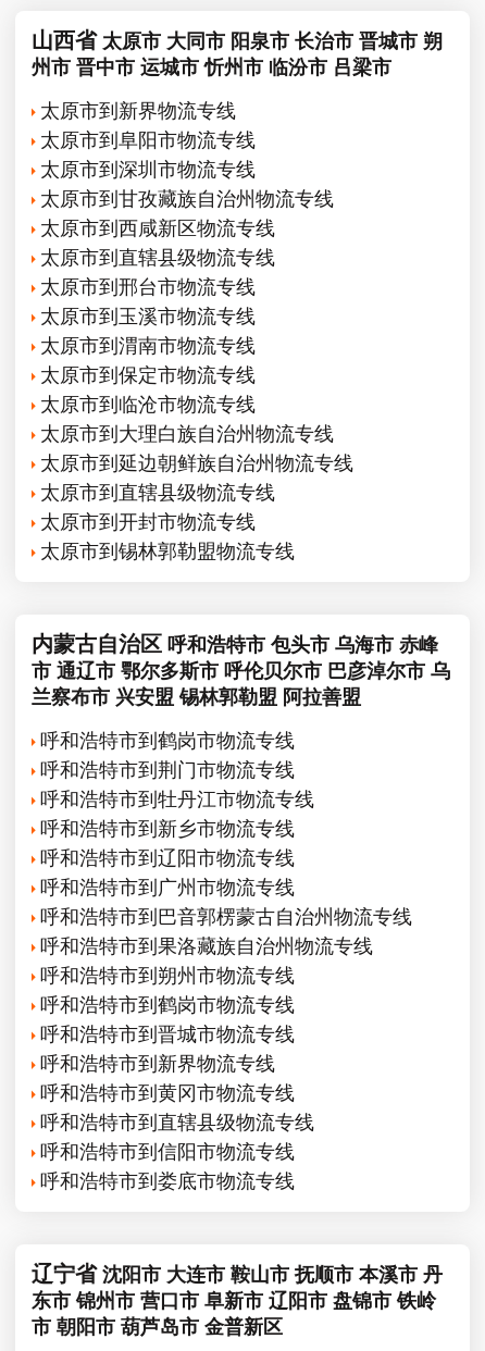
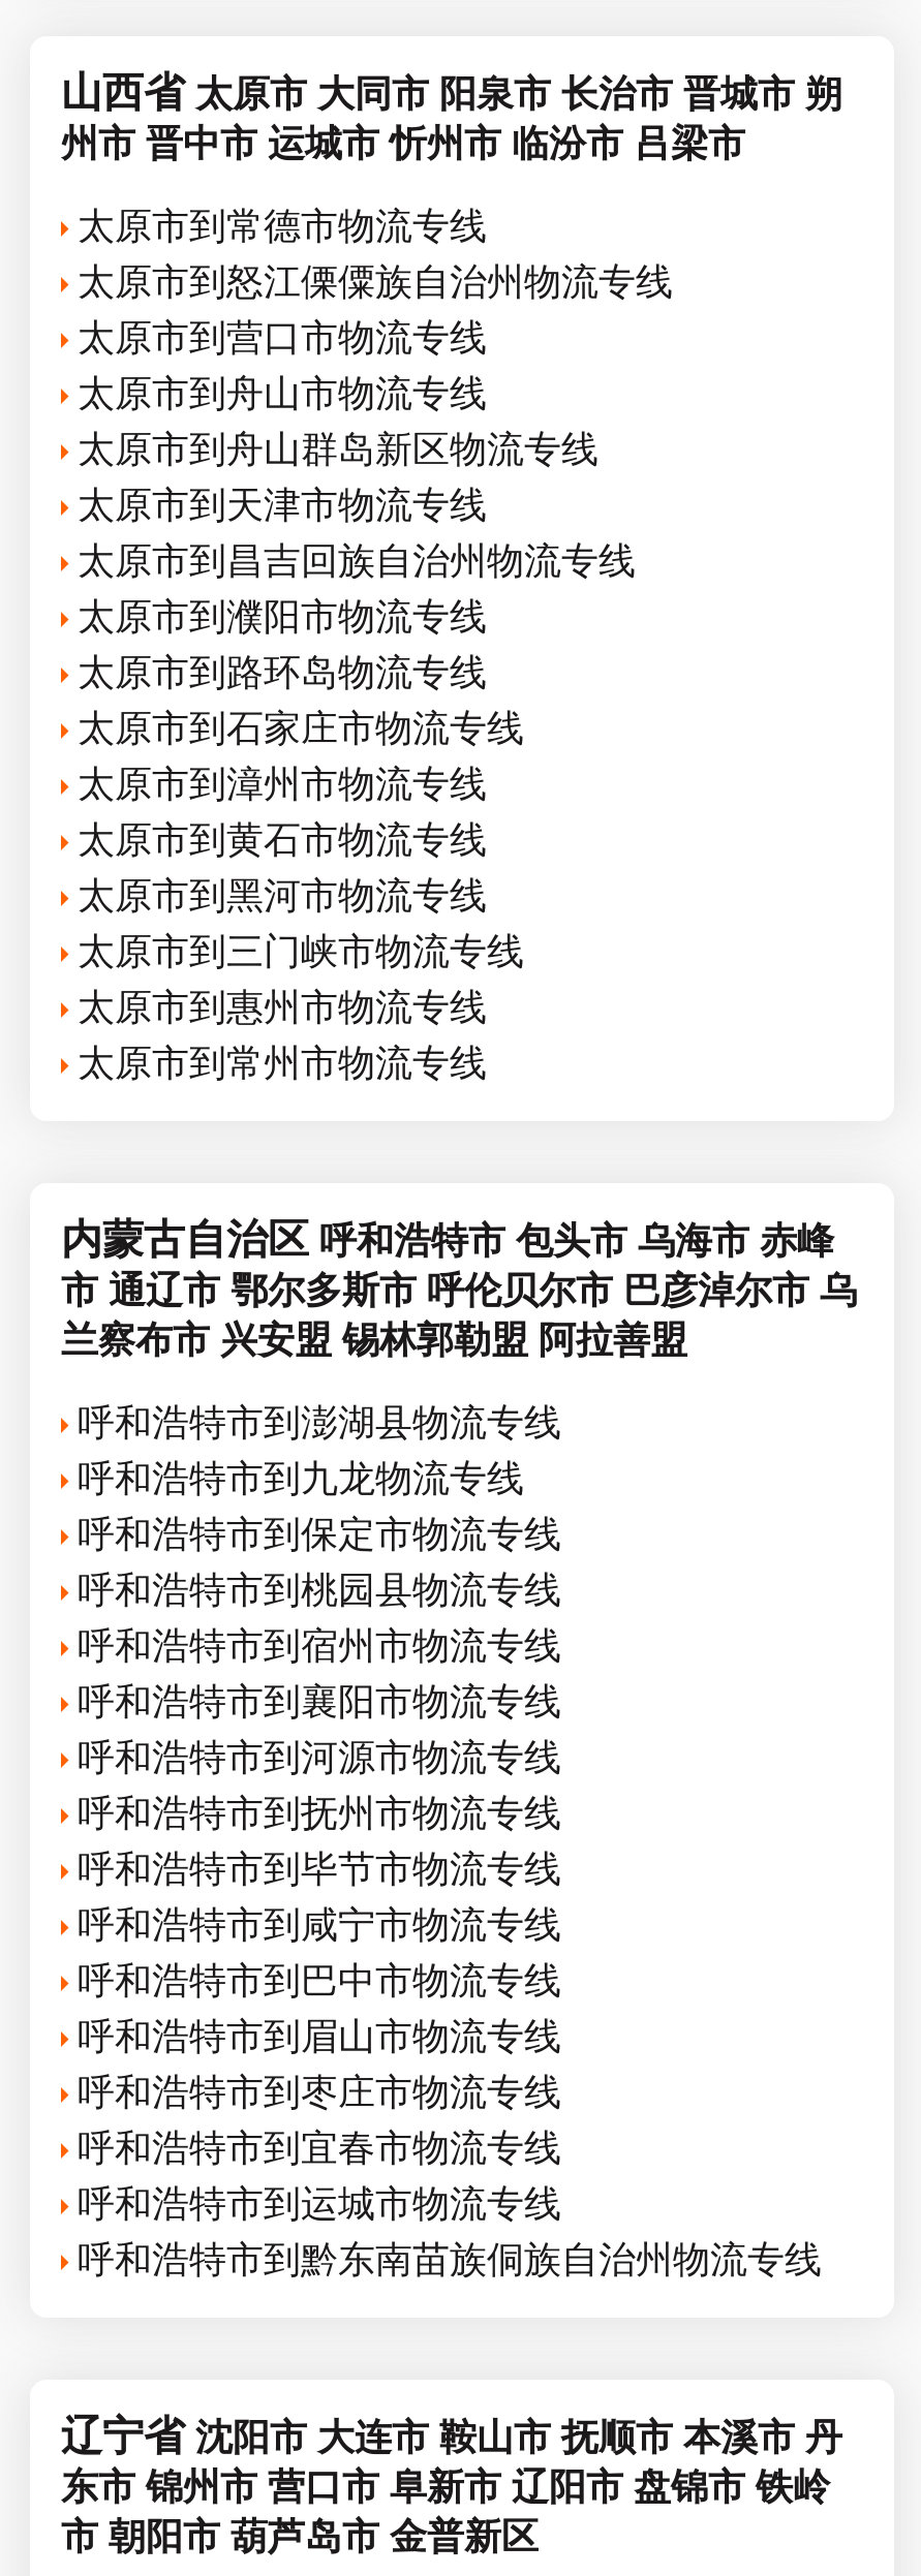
[40,99,353,562] 太原市到新界物流专线 | 太原市到阜阳市物流专线 | 太原市到深圳市物流专线 | 太原市到甘孜藏族自治州物流专线 | 太原市到西咸新区物流专线 | 太原市到直辖县级物流专线 | 太原市到邢台市物流专线 | 太原市到玉溪市物流专线 | 太原市到渭南市物流专线 | 太原市到保定市物流专线 | 太原市到临沧市物流专线 | 太原市到大理白族自治州物流专线 | 太原市到延边朝鲜族自治州物流专线 | 太原市到直辖县级物流专线 | 太原市到开封市物流专线 | 太原市到锡林郭勒盟物流专线 -> [78,204,673,1084] 太原市到常德市物流专线 | 太原市到怒江傈僳族自治州物流专线 | 太原市到营口市物流专线 | 太原市到舟山市物流专线 | 太原市到舟山群岛新区物流专线 | 太原市到天津市物流专线 | 太原市到昌吉回族自治州物流专线 | 太原市到濮阳市物流专线 | 太原市到路环岛物流专线 | 太原市到石家庄市物流专线 | 太原市到漳州市物流专线 | 太原市到黄石市物流专线 | 太原市到黑河市物流专线 | 太原市到三门峡市物流专线 | 太原市到惠州市物流专线 | 太原市到常州市物流专线
[40,729,412,1192] 呼和浩特市到鹤岗市物流专线 | 呼和浩特市到荆门市物流专线 | 呼和浩特市到牡丹江市物流专线 | 呼和浩特市到新乡市物流专线 | 呼和浩特市到辽阳市物流专线 | 呼和浩特市到广州市物流专线 | 呼和浩特市到巴音郭楞蒙古自治州物流专线 | 呼和浩特市到果洛藏族自治州物流专线 | 呼和浩特市到朔州市物流专线 | 呼和浩特市到鹤岗市物流专线 | 呼和浩特市到晋城市物流专线 | 呼和浩特市到新界物流专线 | 呼和浩特市到黄冈市物流专线 | 呼和浩特市到直辖县级物流专线 | 呼和浩特市到信阳市物流专线 | 呼和浩特市到娄底市物流专线 -> [78,1400,822,2280] 呼和浩特市到澎湖县物流专线 | 呼和浩特市到九龙物流专线 | 呼和浩特市到保定市物流专线 | 呼和浩特市到桃园县物流专线 | 呼和浩特市到宿州市物流专线 | 呼和浩特市到襄阳市物流专线 | 呼和浩特市到河源市物流专线 | 呼和浩特市到抚州市物流专线 | 呼和浩特市到毕节市物流专线 | 呼和浩特市到咸宁市物流专线 | 呼和浩特市到巴中市物流专线 | 呼和浩特市到眉山市物流专线 | 呼和浩特市到枣庄市物流专线 | 呼和浩特市到宜春市物流专线 | 呼和浩特市到运城市物流专线 | 呼和浩特市到黔东南苗族侗族自治州物流专线

